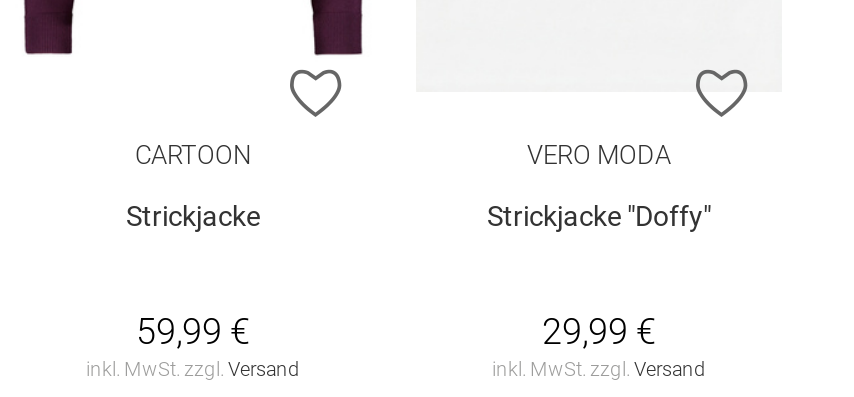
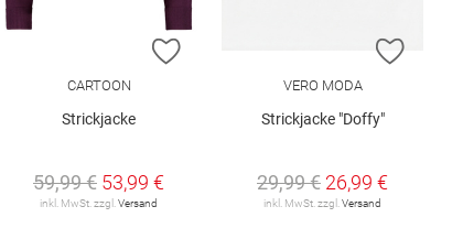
[136,309,250,351] 59,99 € -> [33,170,164,193] 59,99 € 53,99 €
[542,309,656,351] 29,99 € -> [257,170,388,193] 29,99 € 26,99 €

